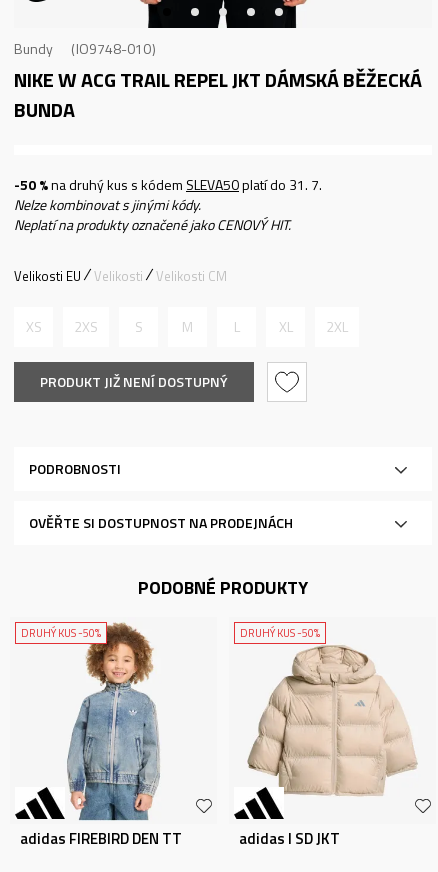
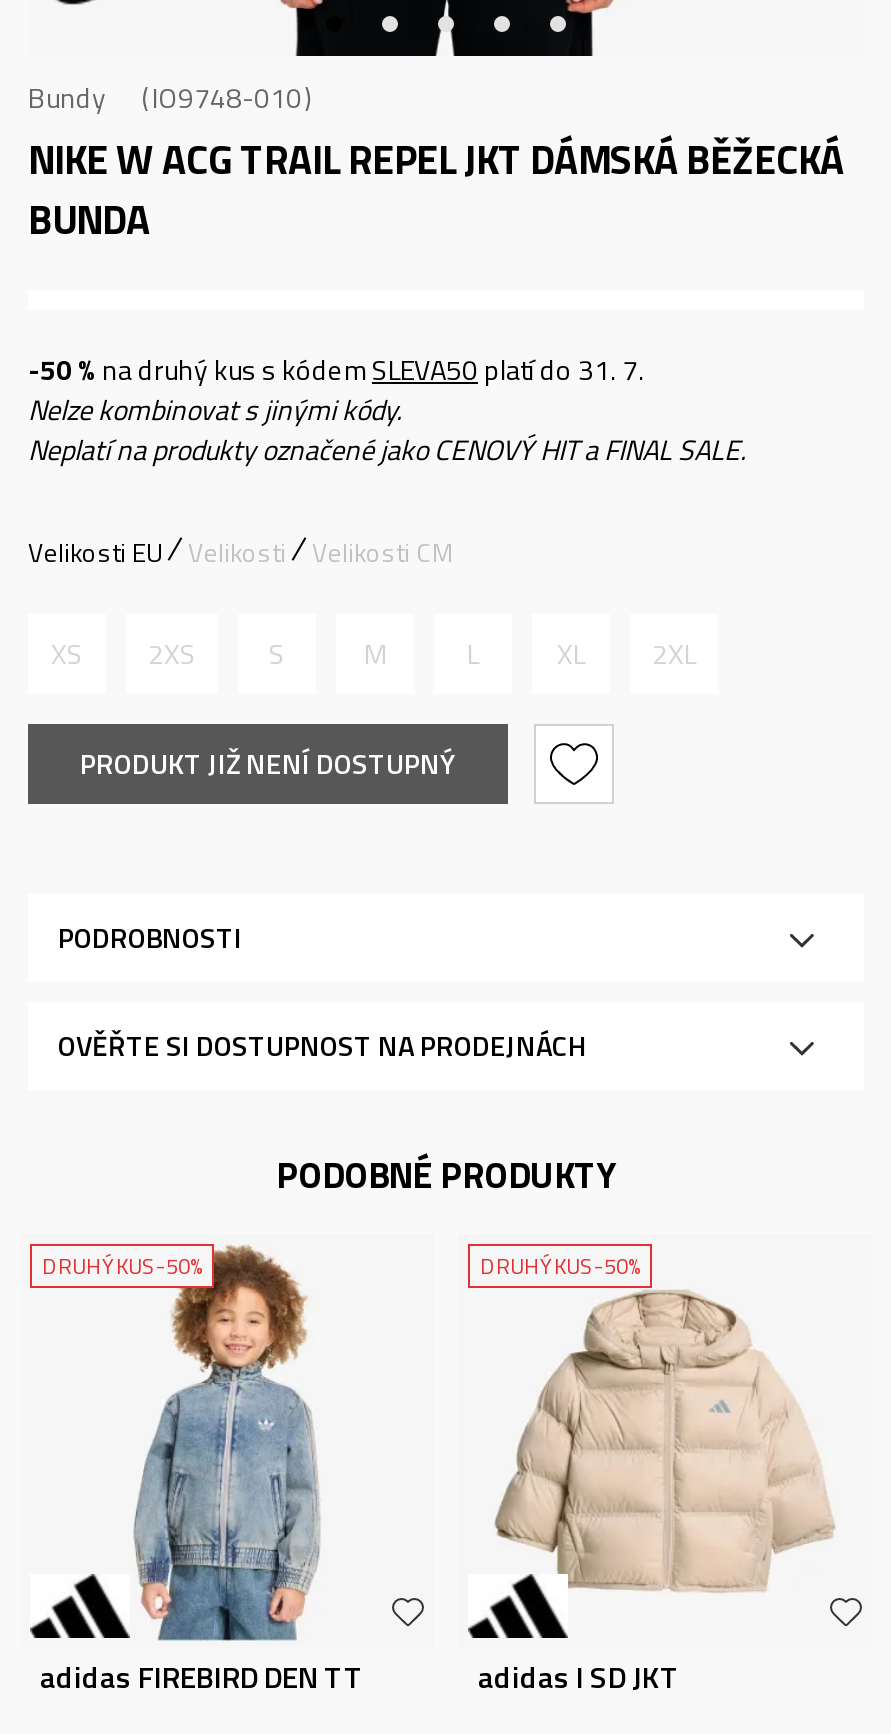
[14,214,291,235] Neplatí na produkty označené jako CENOVÝ HIT. -> [28,428,746,470] Neplatí na produkty označené jako CENOVÝ HIT a FINAL SALE.

